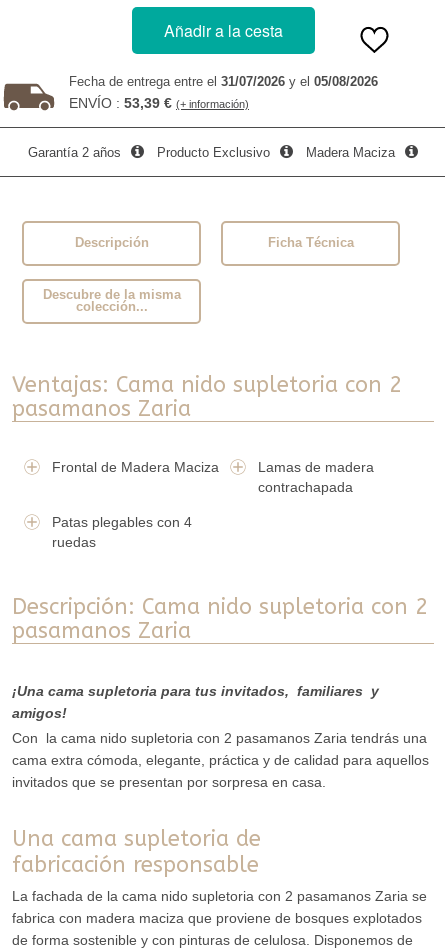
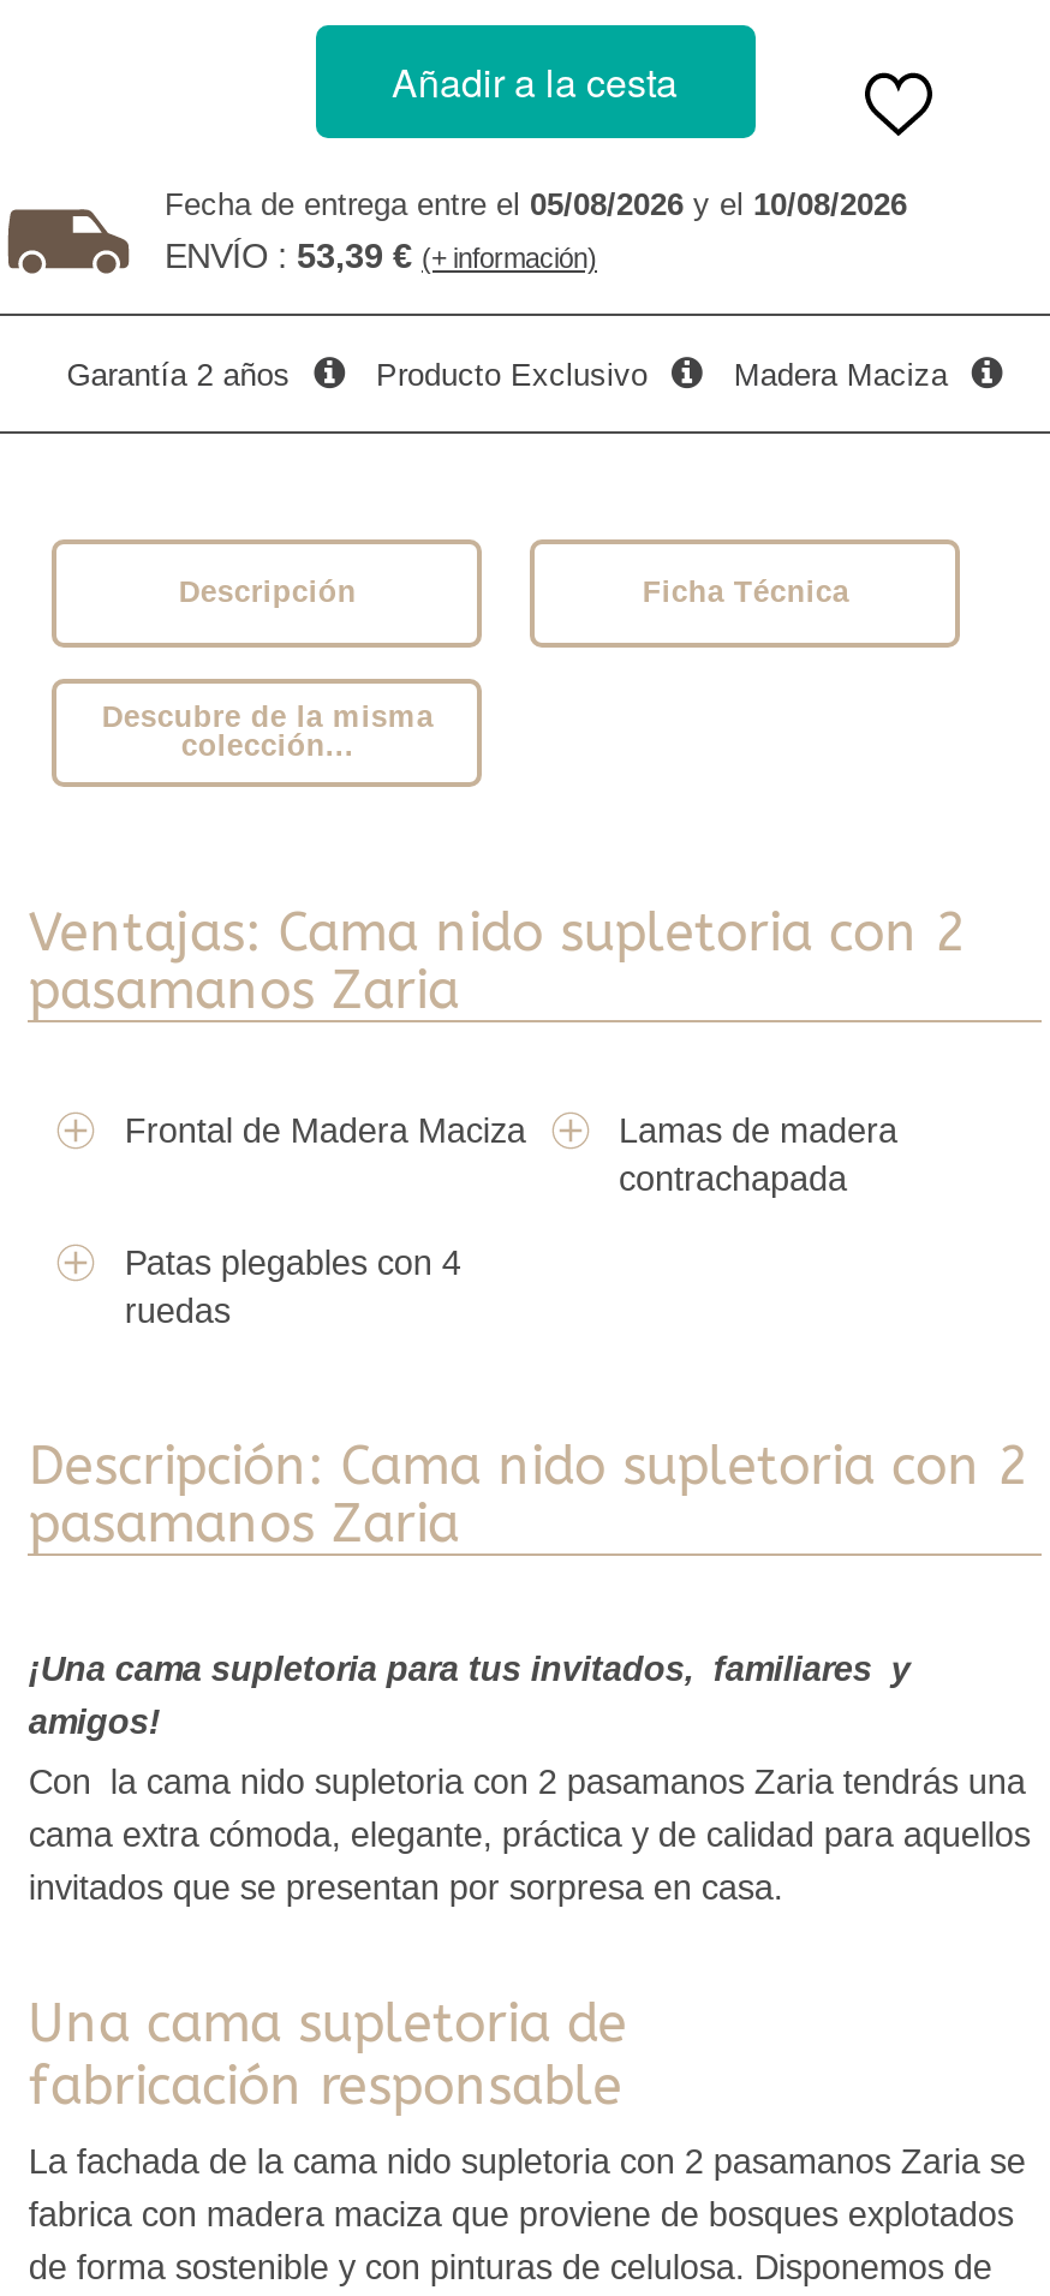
[69,74,378,89] Fecha de entrega entre el 31/07/2026 y el 05/08/2026 -> [165,186,907,222] Fecha de entrega entre el 05/08/2026 y el 10/08/2026

